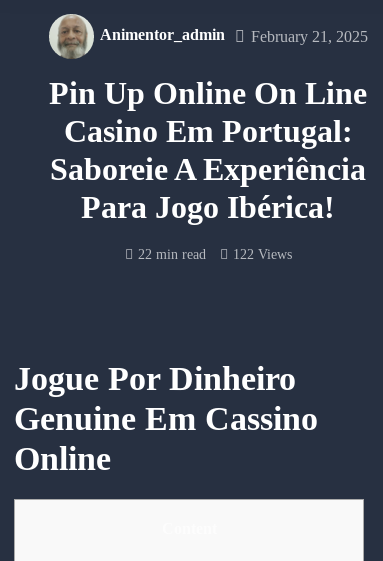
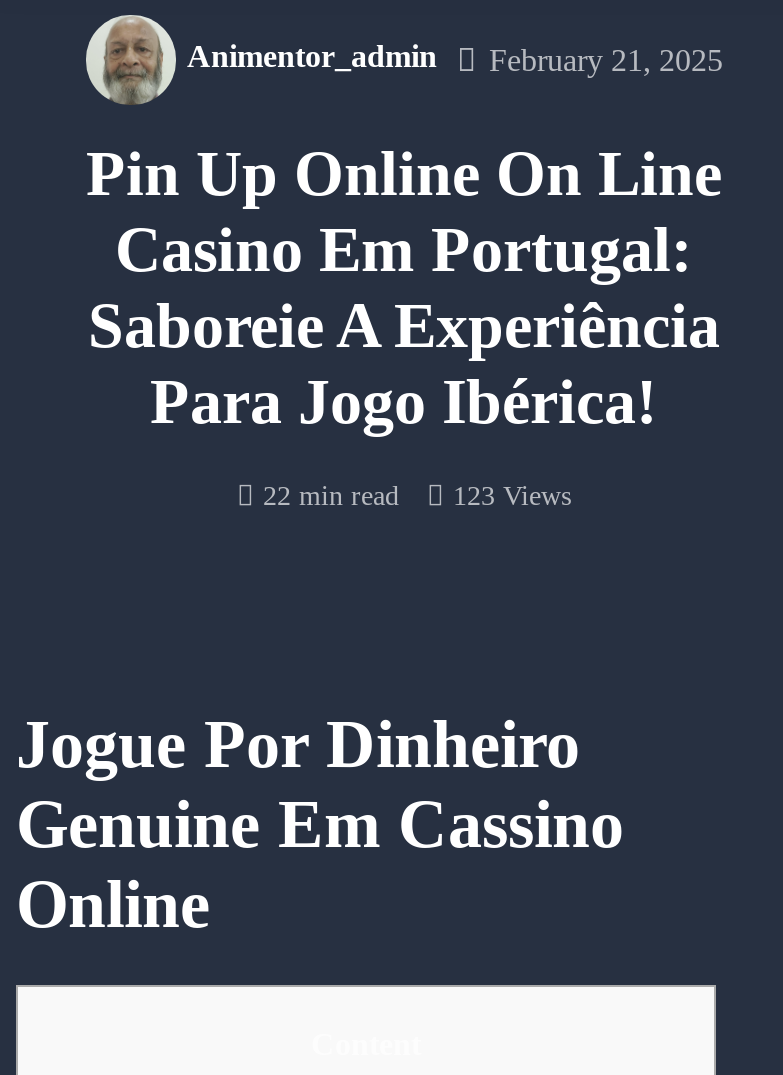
[137,247,291,262] 22 min read 122 Views -> [263,481,571,511] 22 min read 123 Views

